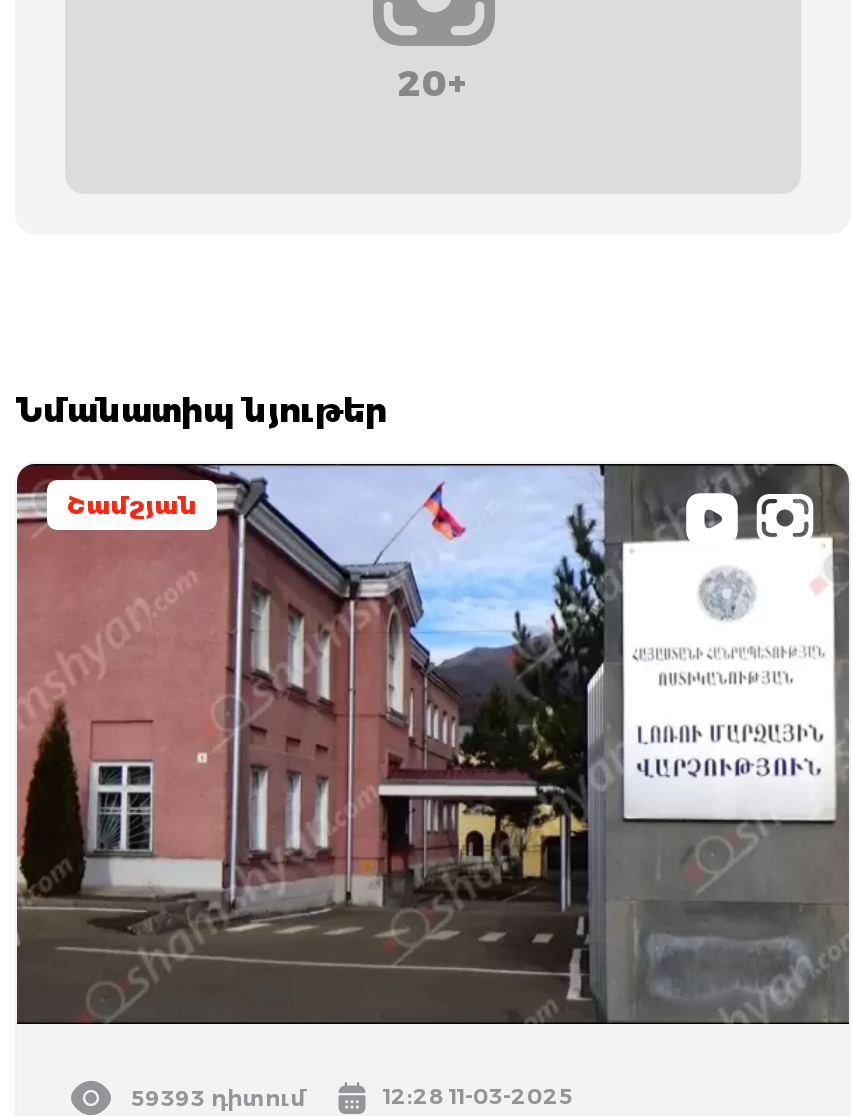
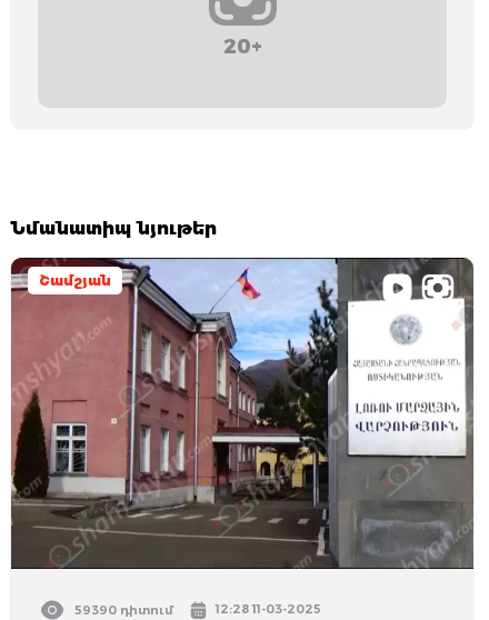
[131,1083,307,1111] 59393 դիտում -> [74,602,173,617] 59390 դիտում

